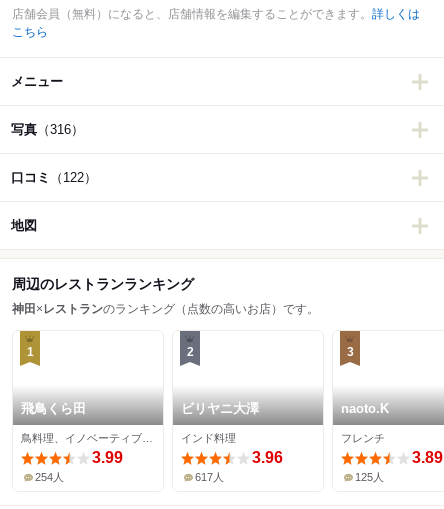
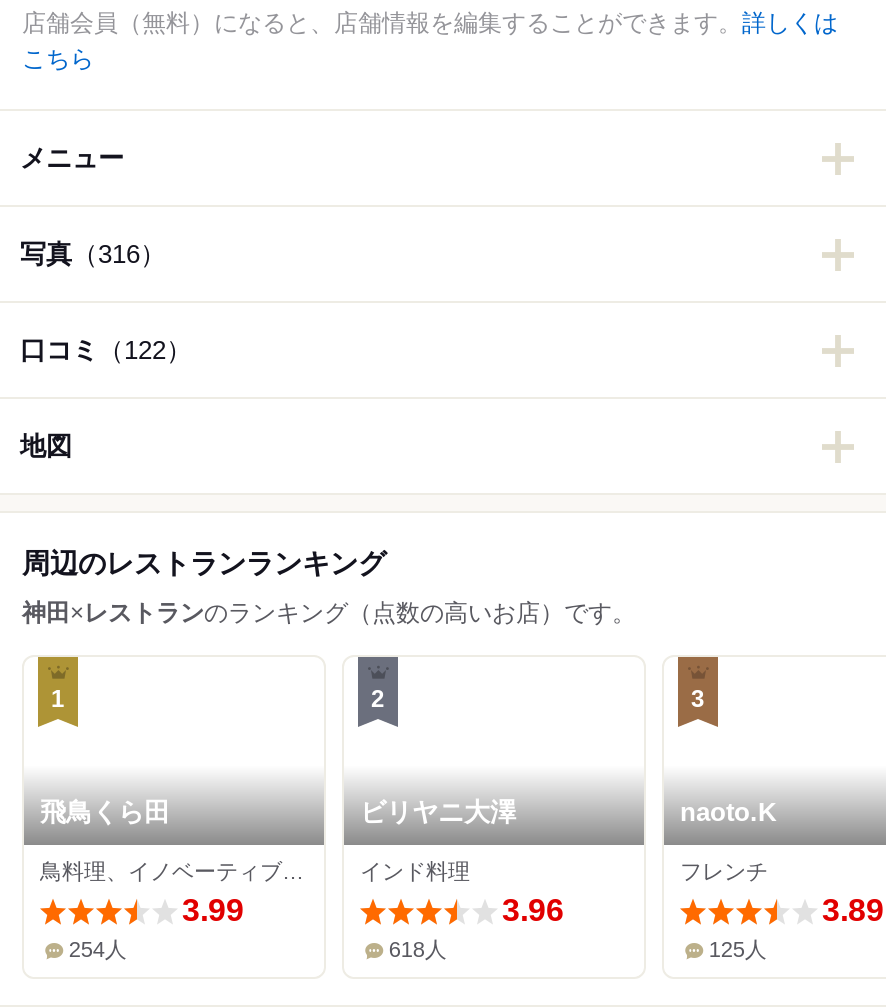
[195,471,224,483] 617人 -> [389,938,447,962] 618人

